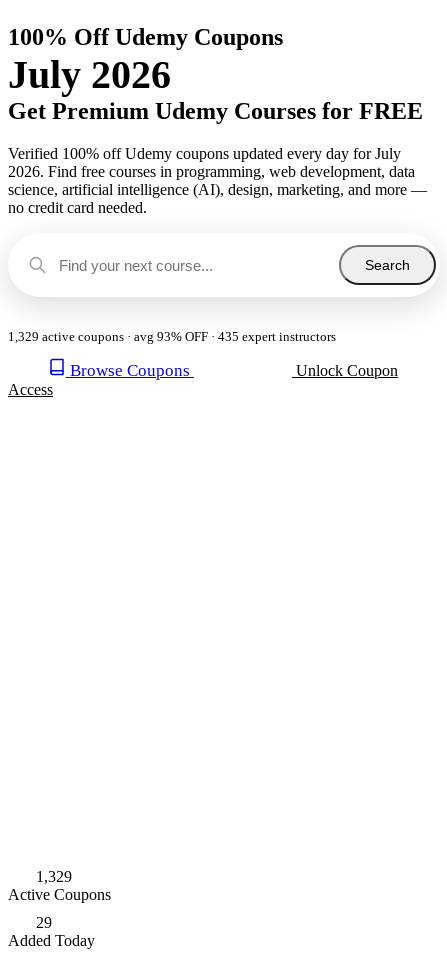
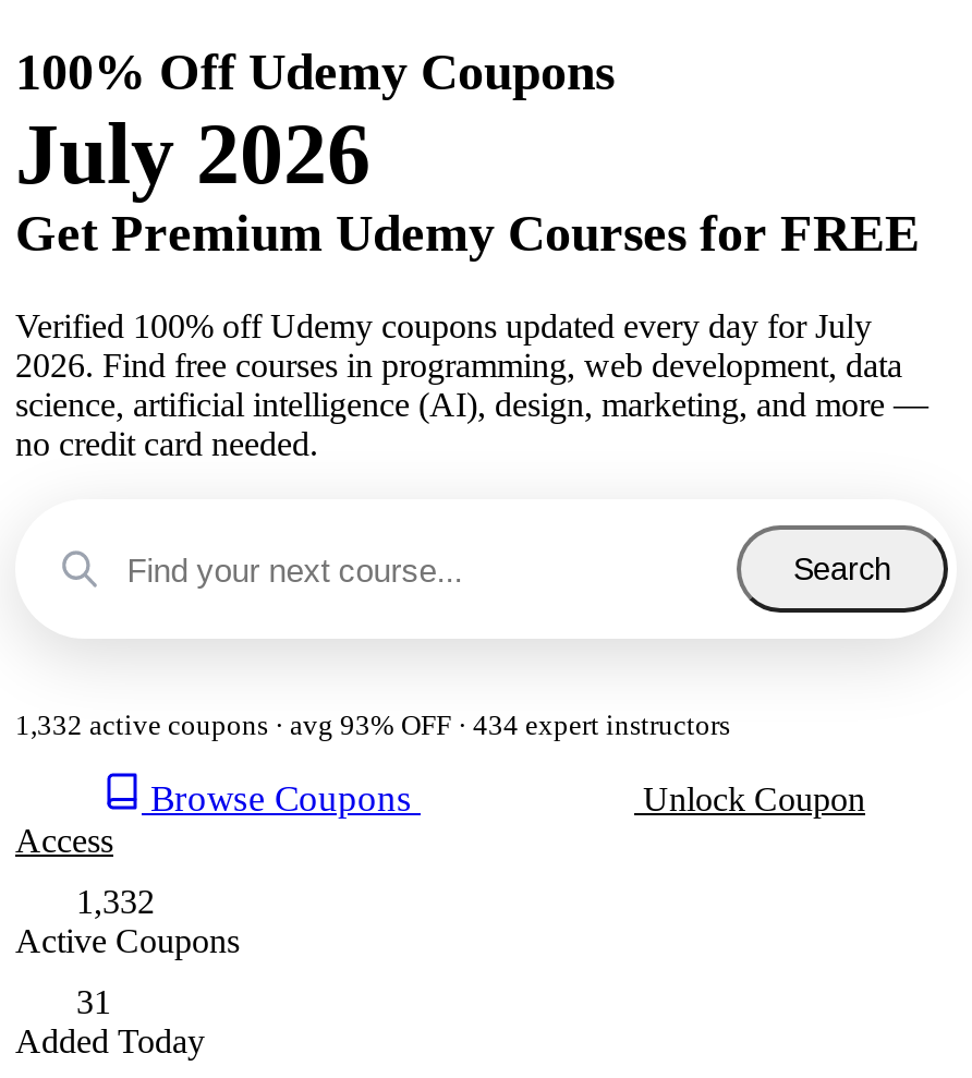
[8,329,336,344] 1,329 active coupons · avg 93% OFF · 435 expert instructors -> [15,708,730,741] 1,332 active coupons · avg 93% OFF · 434 expert instructors
[36,868,72,885] 1,329 -> [76,883,155,920] 1,332
[36,914,52,931] 29 -> [76,983,111,1020] 31

